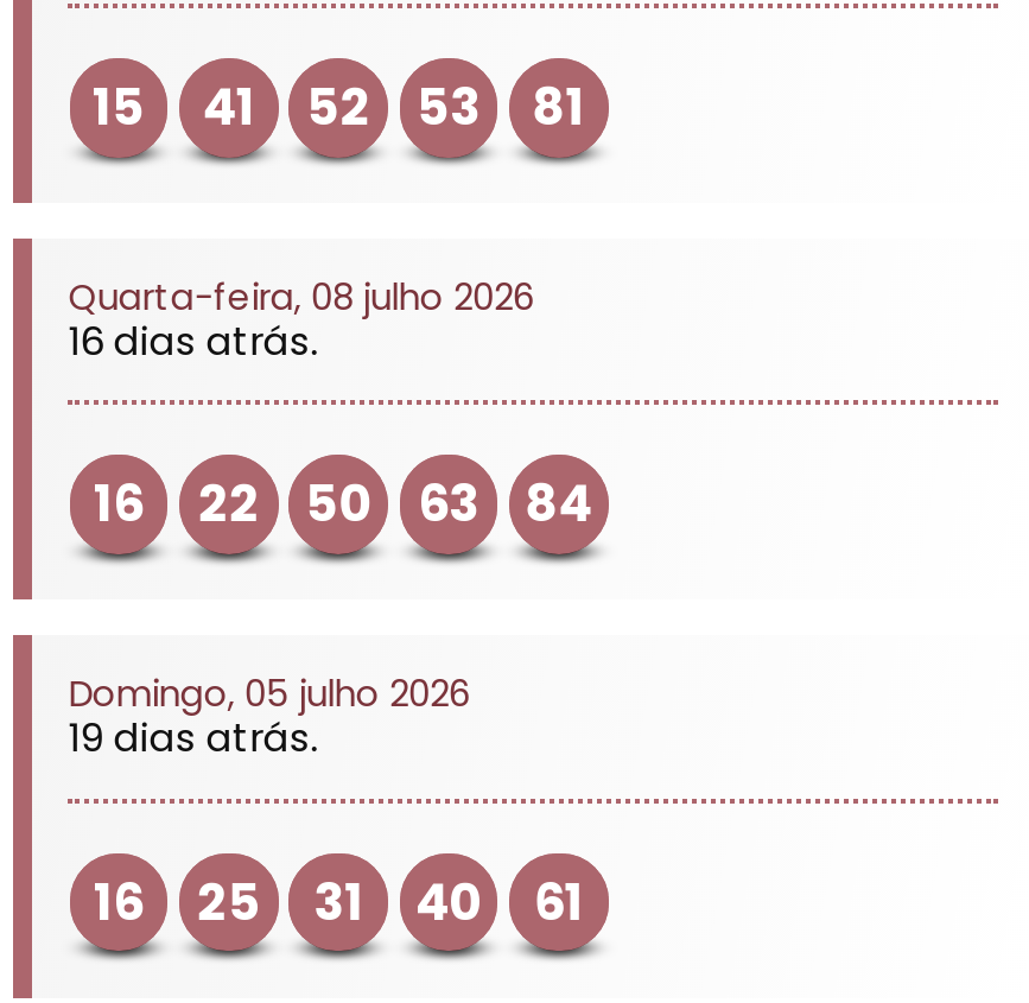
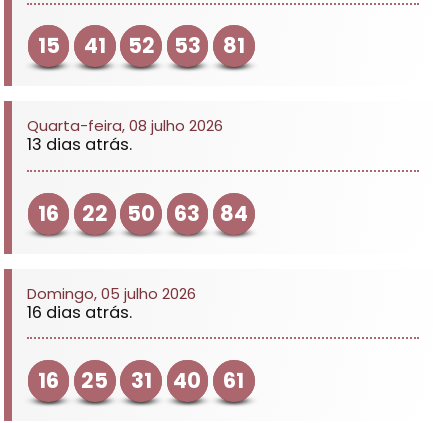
[69,314,318,368] 16 dias atrás. -> [27,133,132,156] 13 dias atrás.
[69,711,318,766] 19 dias atrás. -> [27,301,132,324] 16 dias atrás.

